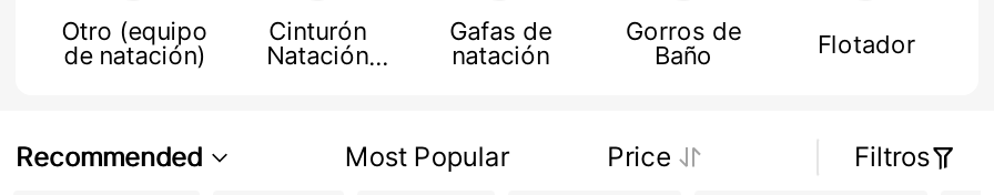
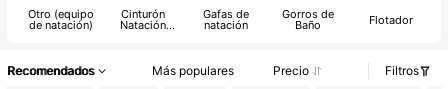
[16,141,672,174] Recommended | Most Popular | Price -> [7,63,309,78] Recomendados | Más populares | Precio

